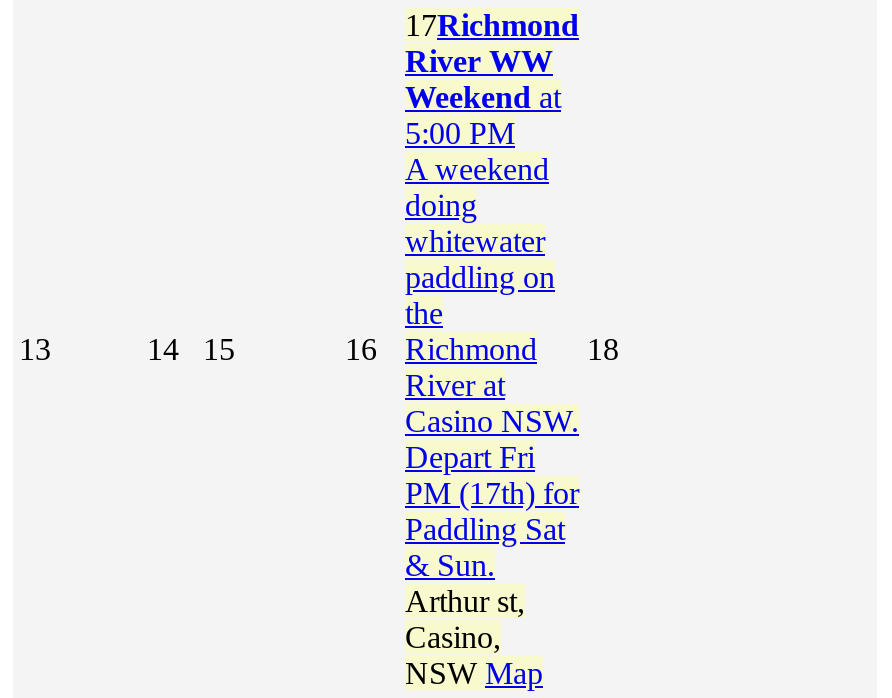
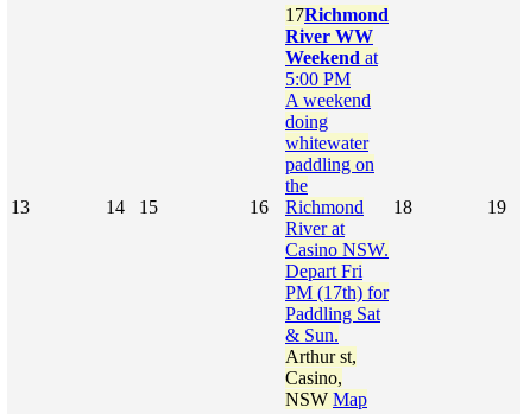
none -> [487,197,506,217] 19

